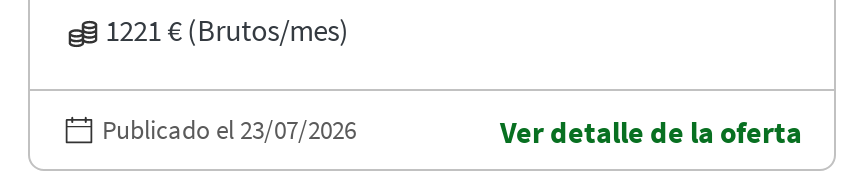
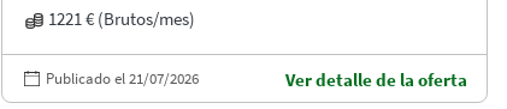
[102,113,356,147] Publicado el 23/07/2026 -> [46,68,199,88] Publicado el 21/07/2026

